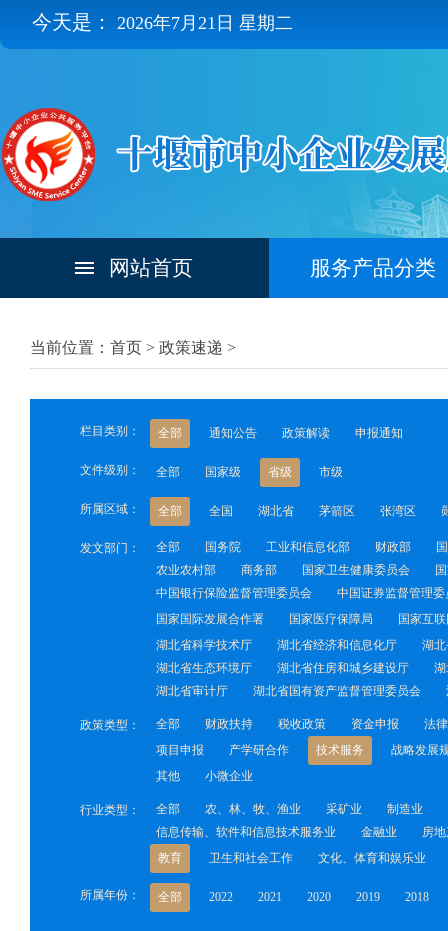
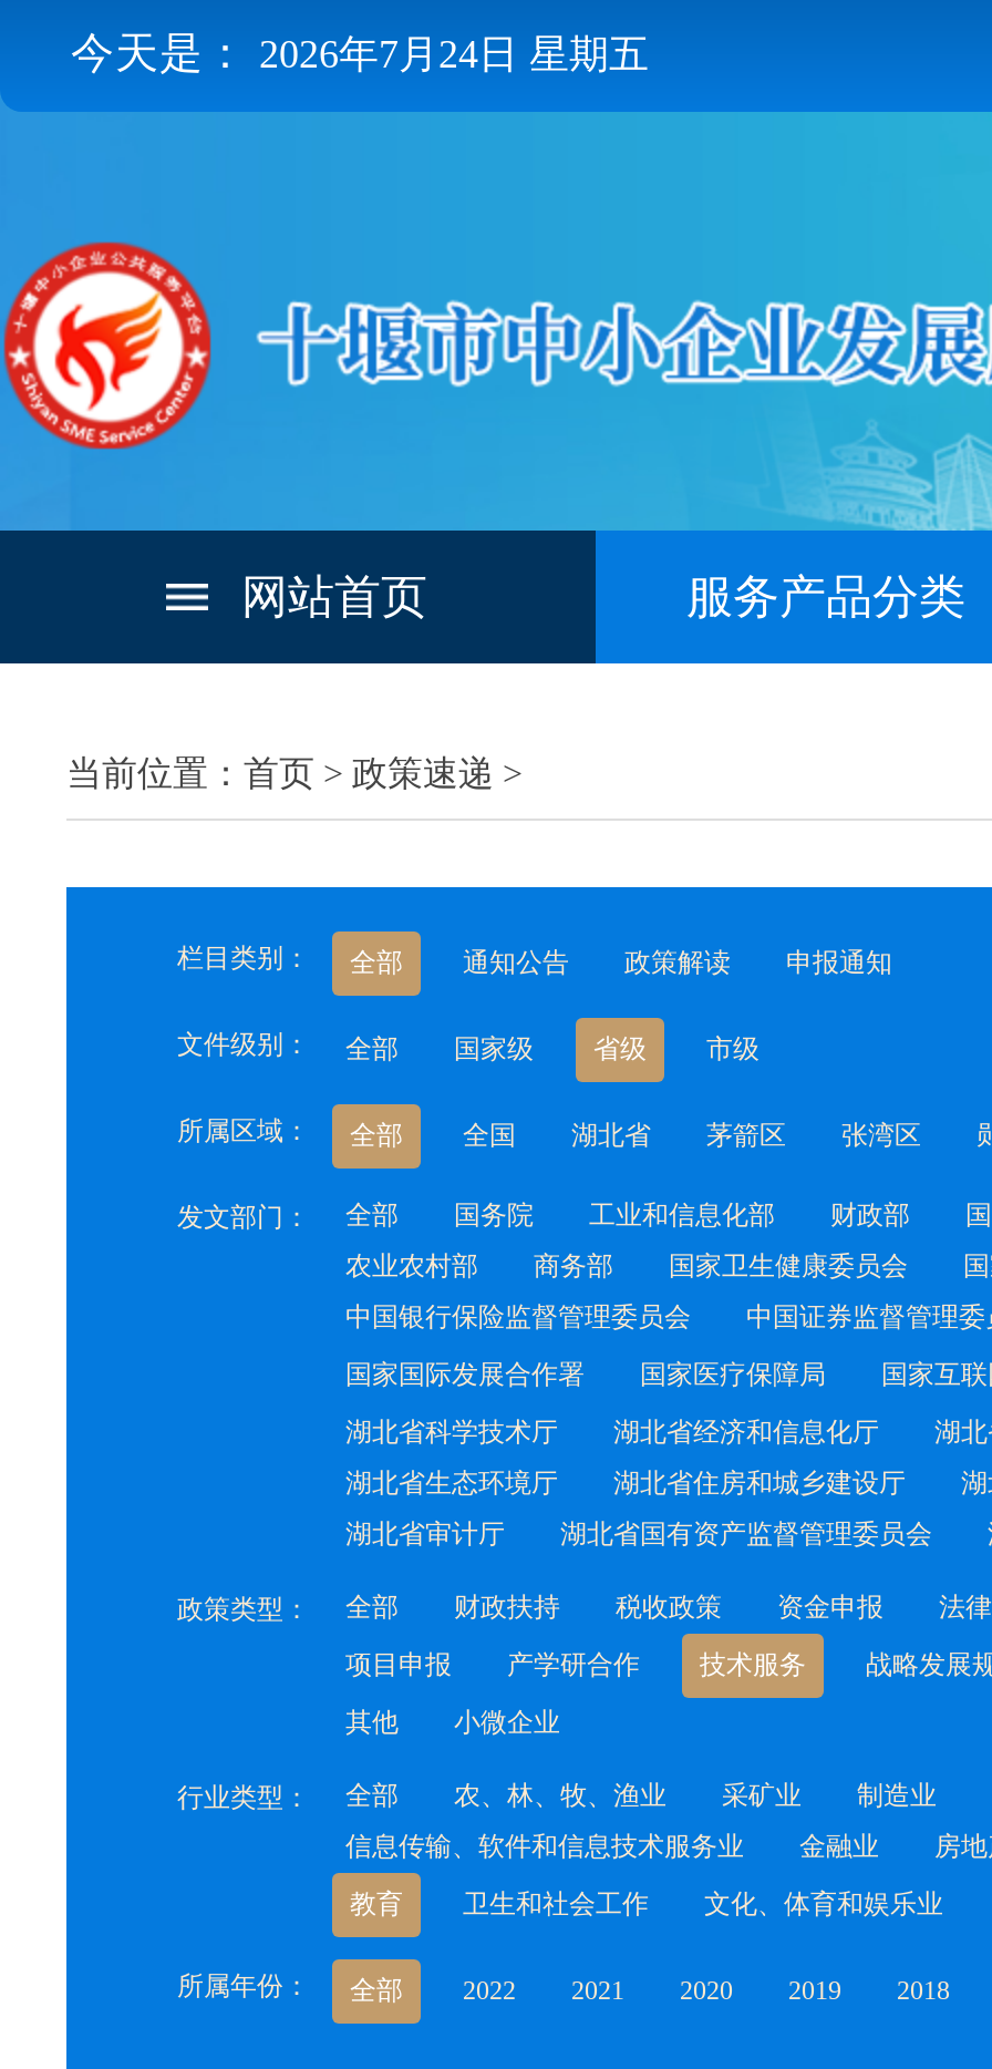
[32,12,293,33] 今天是：2026年7月21日 星期二 -> [71,30,649,76] 今天是：2026年7月24日 星期五

